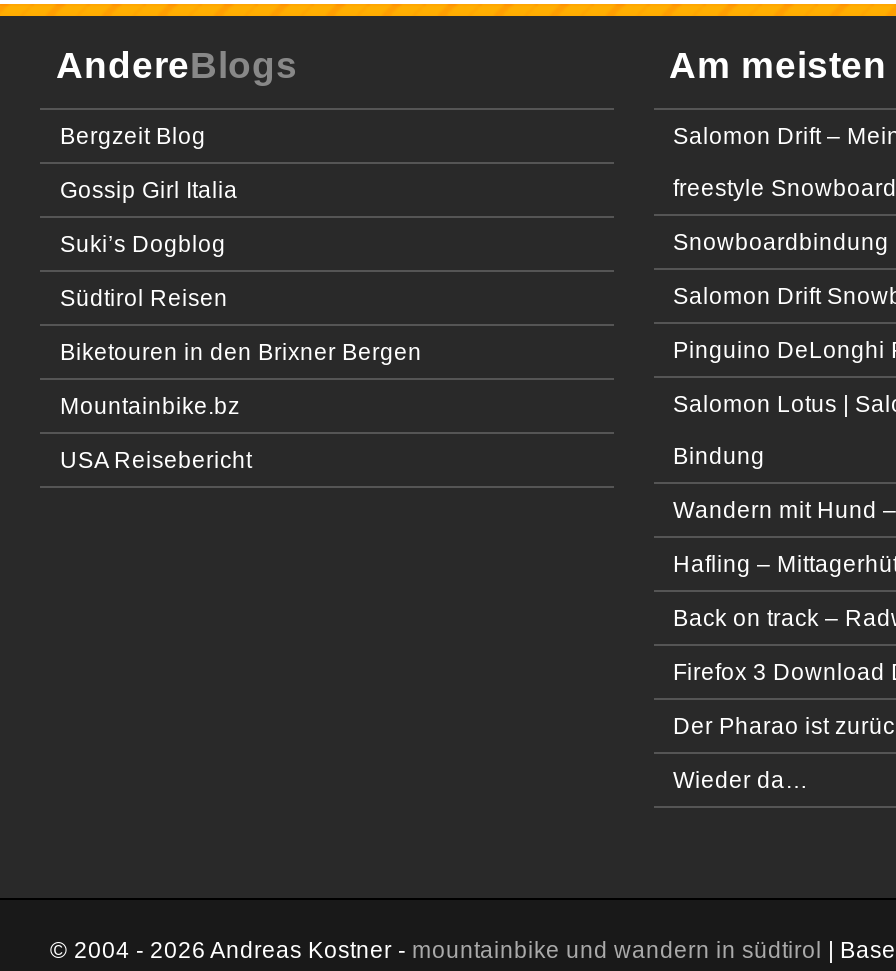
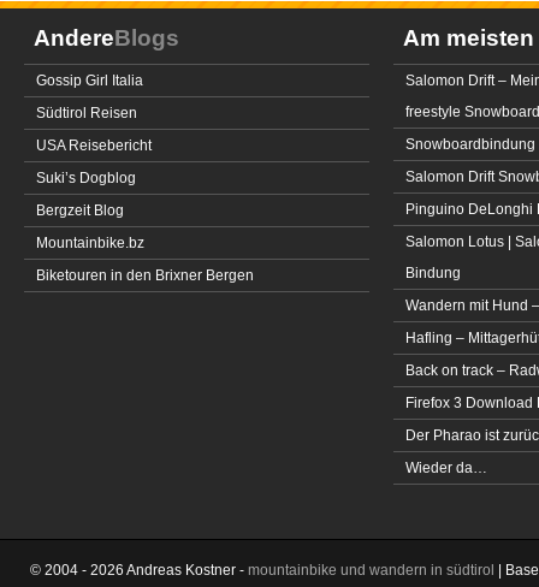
moved [60,122,206,148] -> [36,202,124,218]: Bergzeit Blog
moved [60,176,238,202] -> [36,72,143,88]: Gossip Girl Italia
moved [60,230,226,256] -> [36,170,136,185]: Suki’s Dogblog
moved [60,284,228,310] -> [36,105,137,120]: Südtirol Reisen
moved [60,338,422,418] -> [36,235,254,283]: Mountainbike.bz | Biketouren in den Brixner Bergen
moved [60,446,252,472] -> [36,137,152,153]: USA Reisebericht

